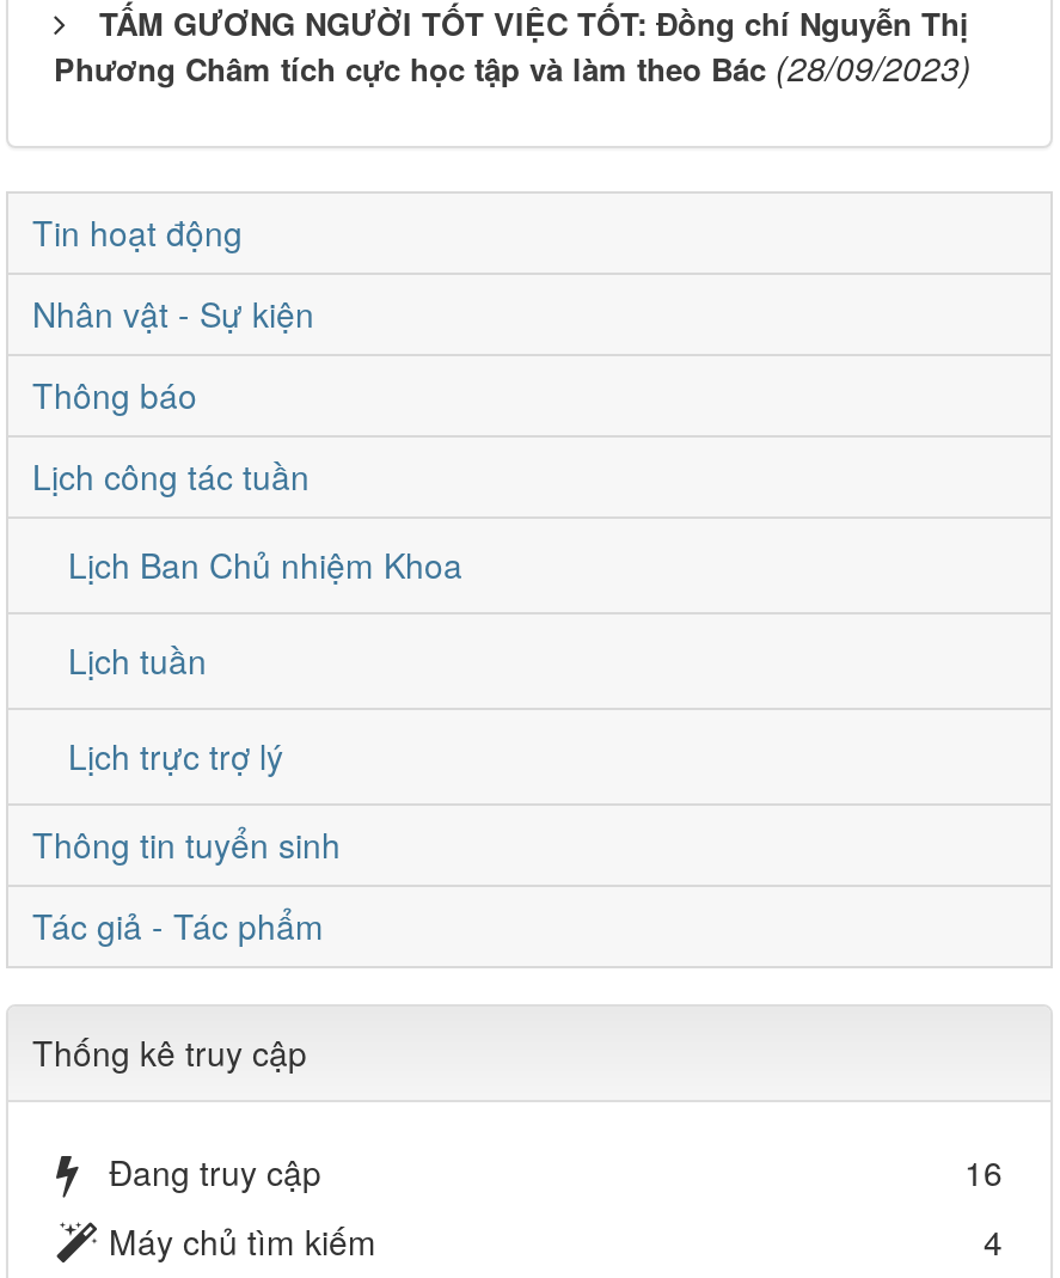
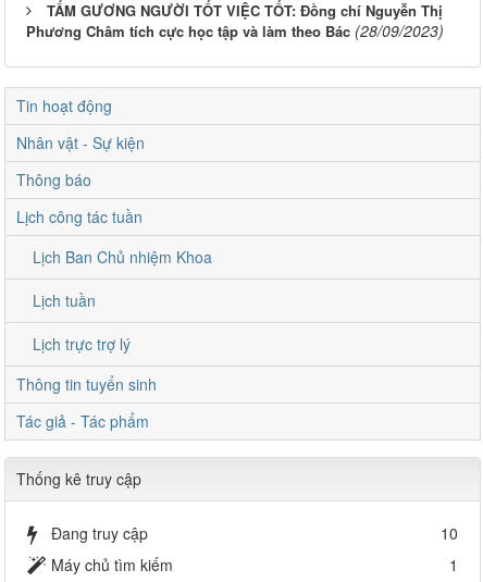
[964,1149,1003,1196] 16 -> [441,523,458,544] 10
[984,1218,1003,1266] 4 -> [449,554,458,576] 1

